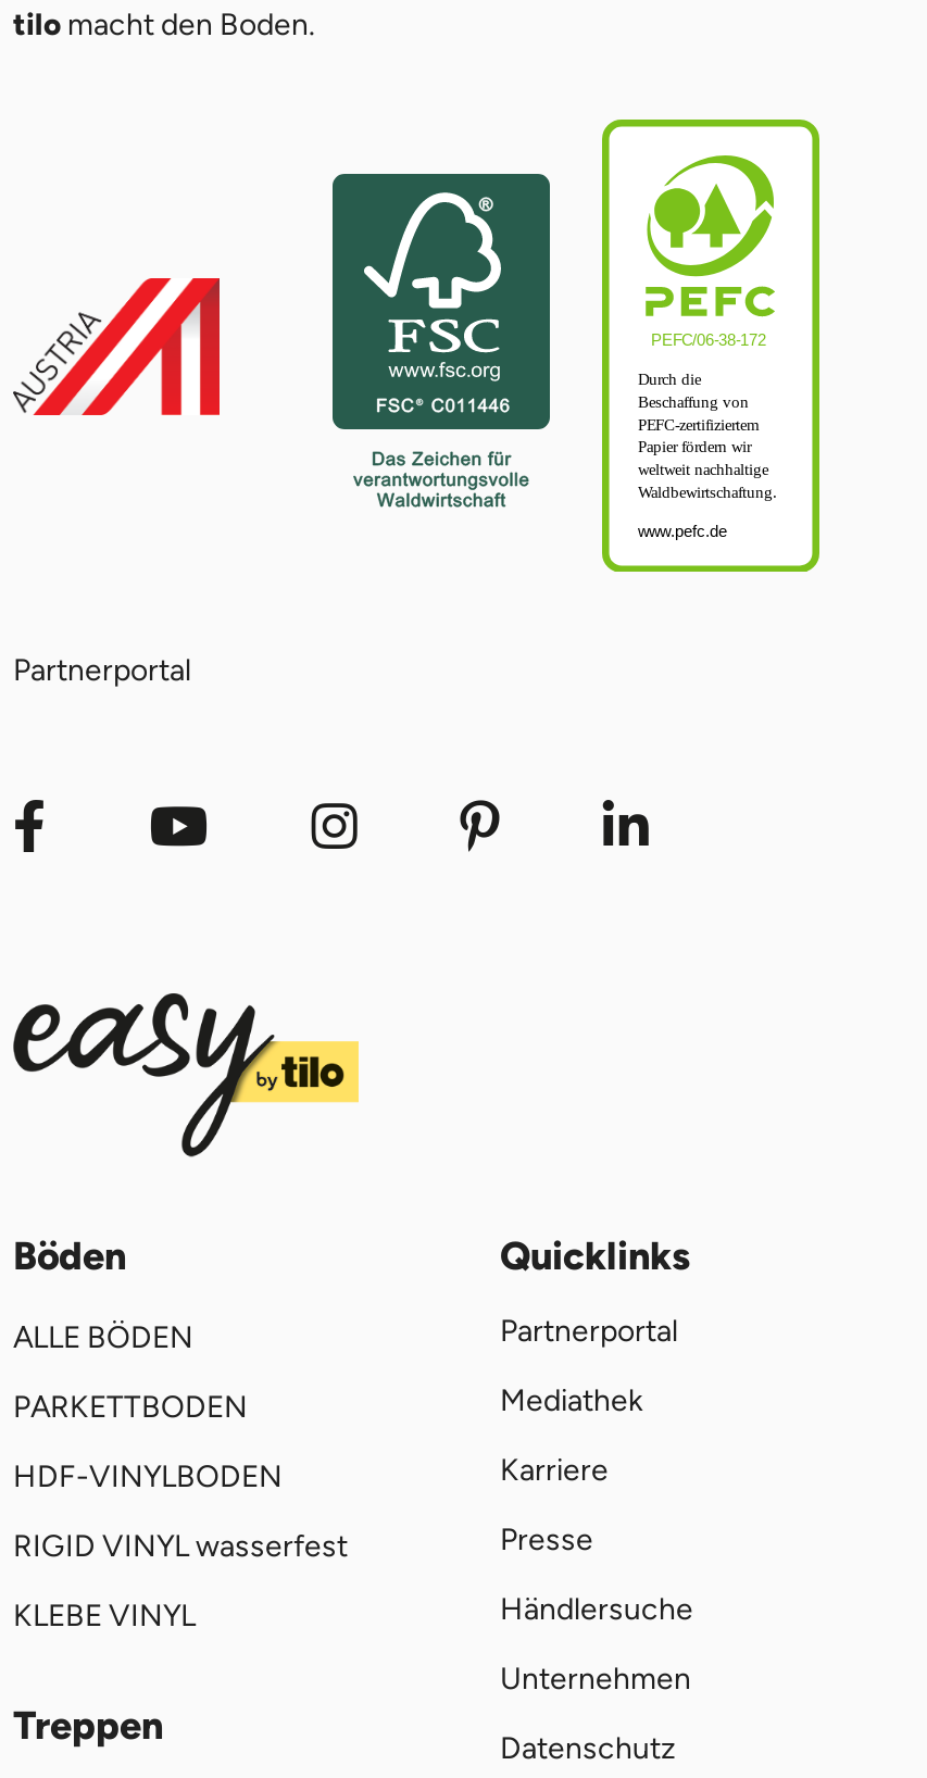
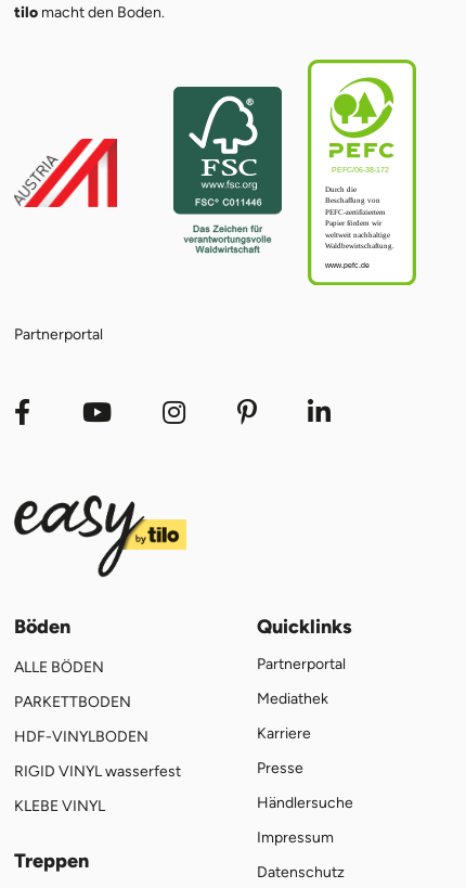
[500,1661,691,1698] Unternehmen -> [257,828,334,847] Impressum

